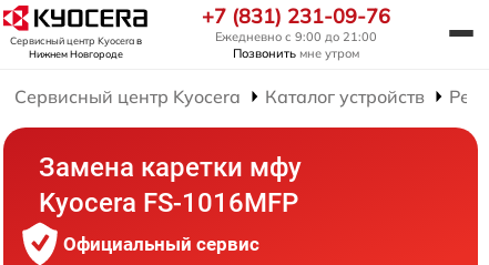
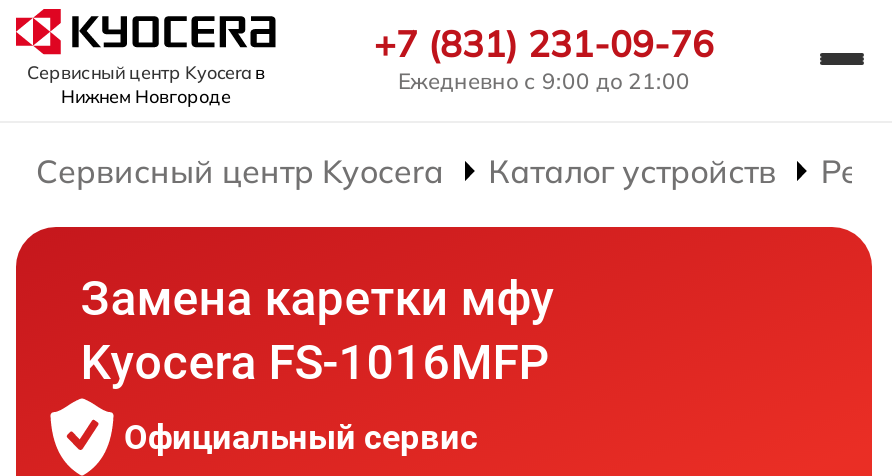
[233,45,359,61] Позвонить мне утром -> none

